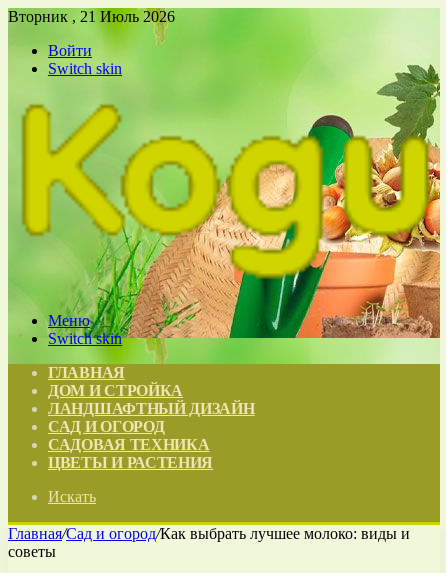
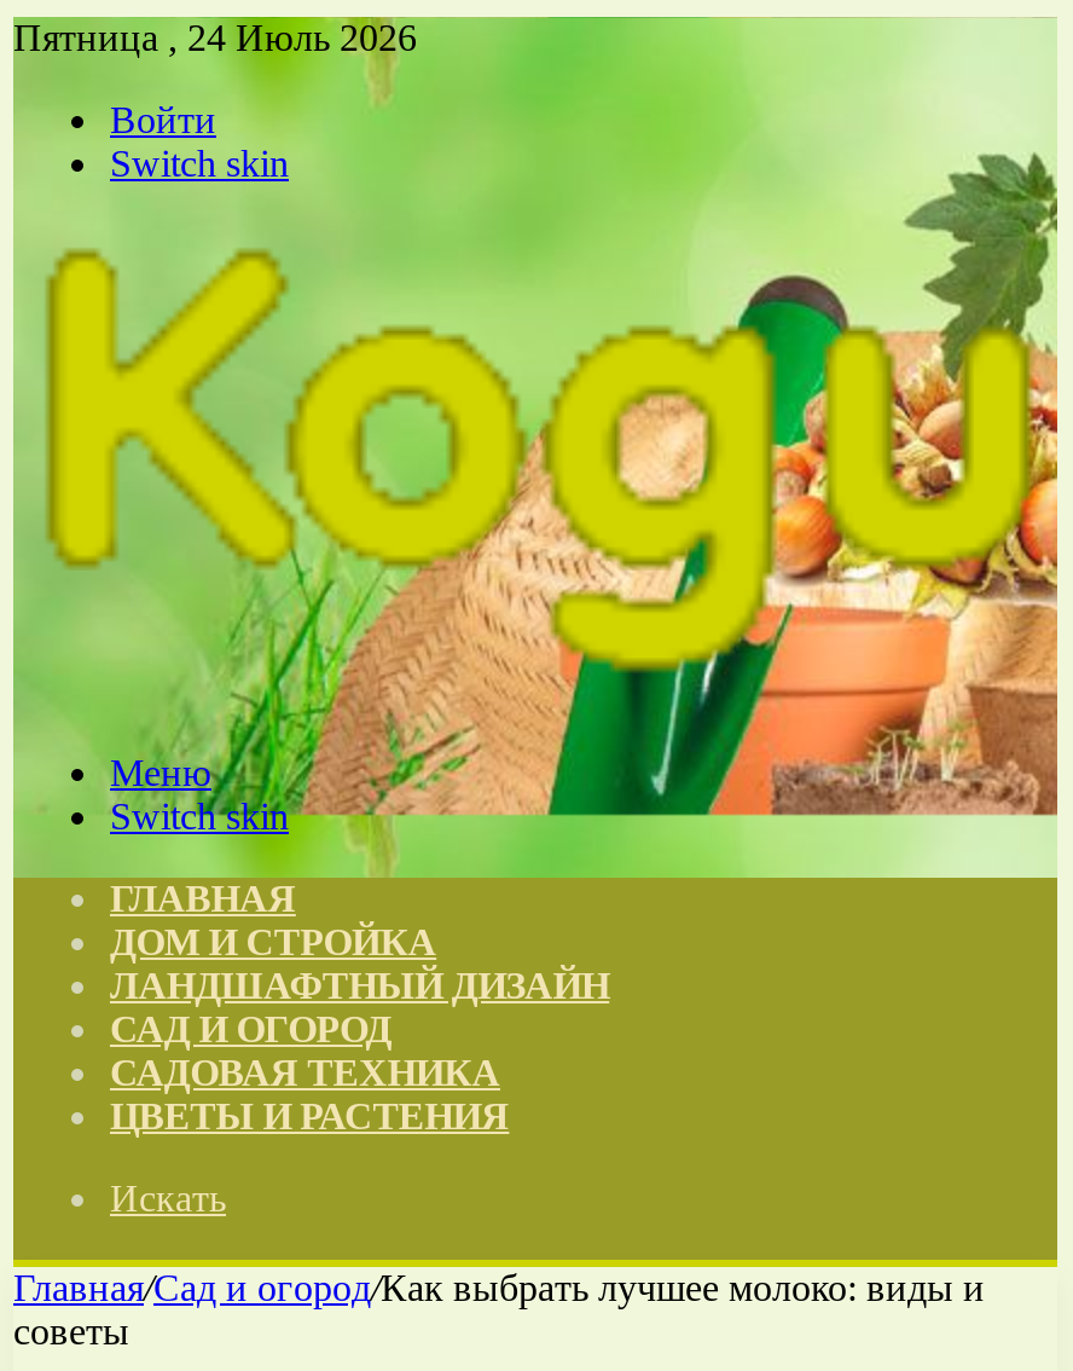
[8,8,175,25] Вторник , 21 Июль 2026 -> [13,17,417,58] Пятница , 24 Июль 2026

